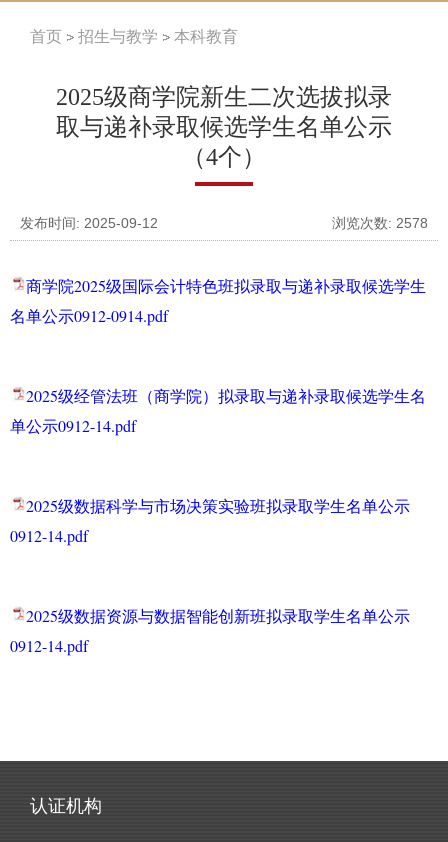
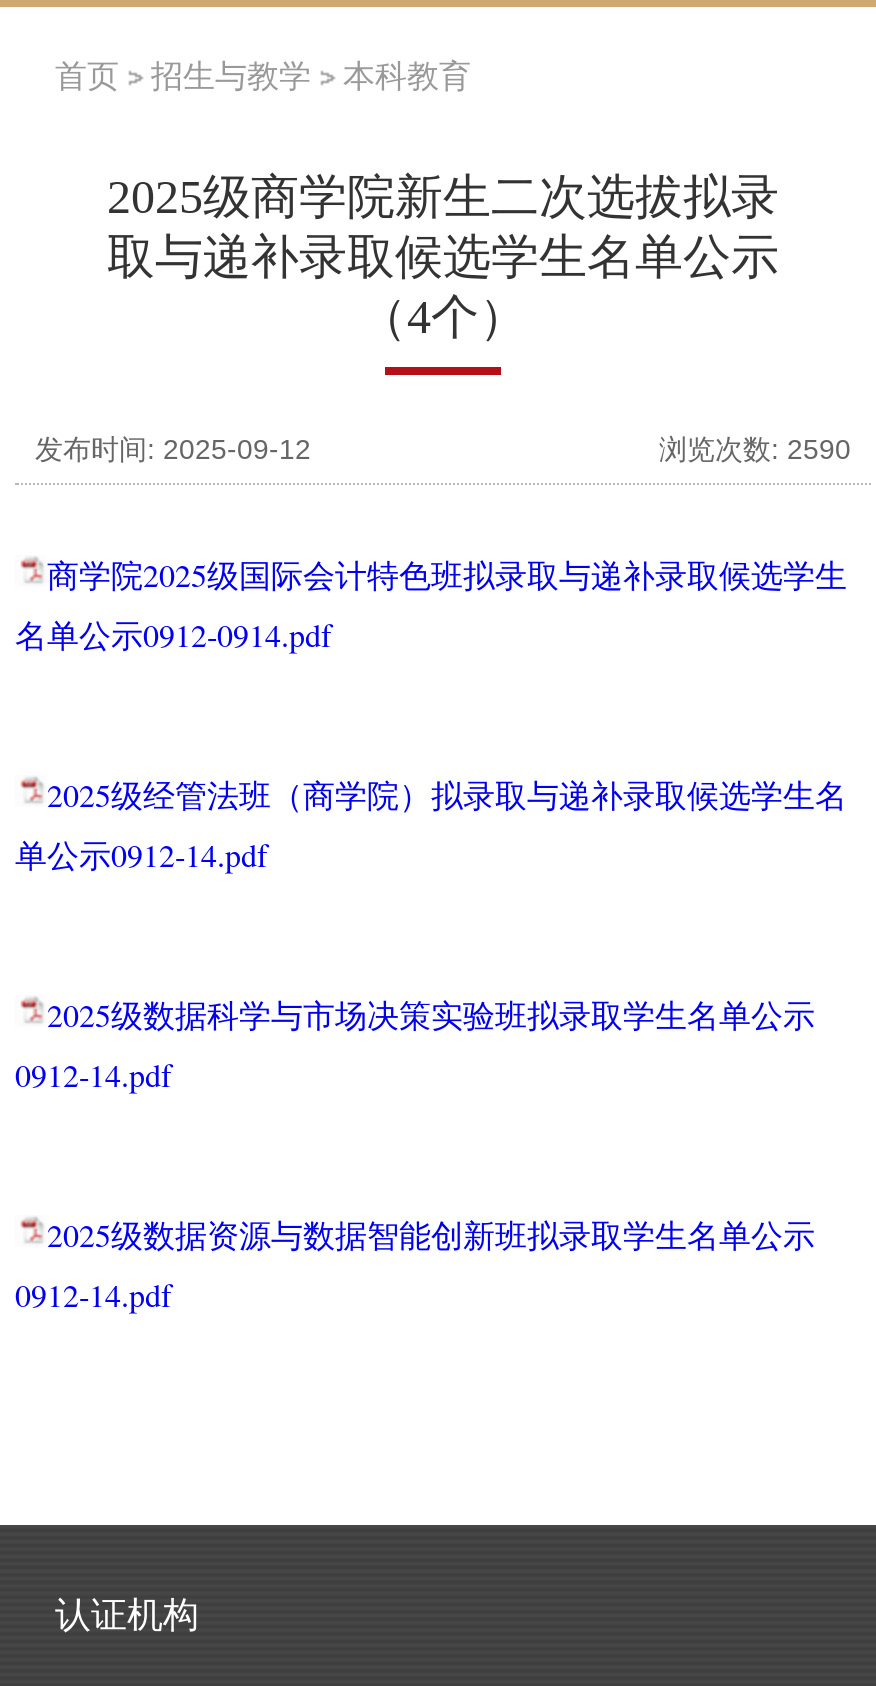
[332,215,428,231] 浏览次数: 2578 -> [659,433,851,465] 浏览次数: 2590

